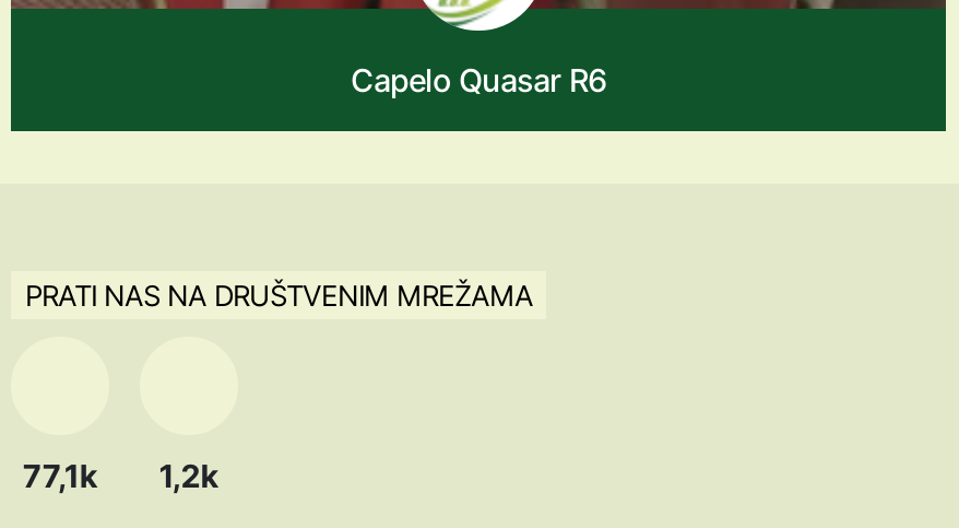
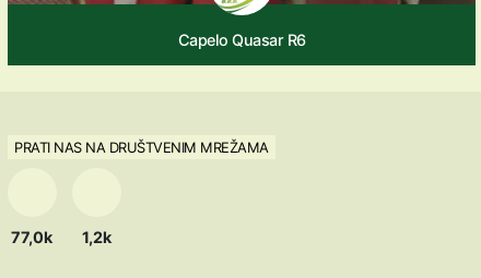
[23,457,218,494] 77,1k 1,2k -> [11,228,111,246] 77,0k 1,2k

